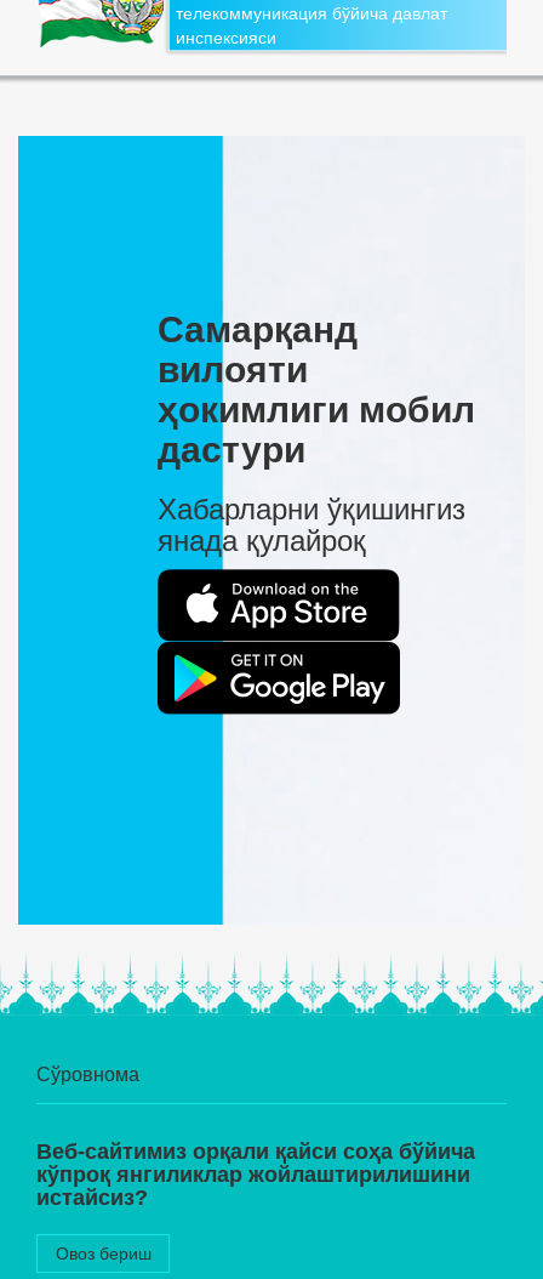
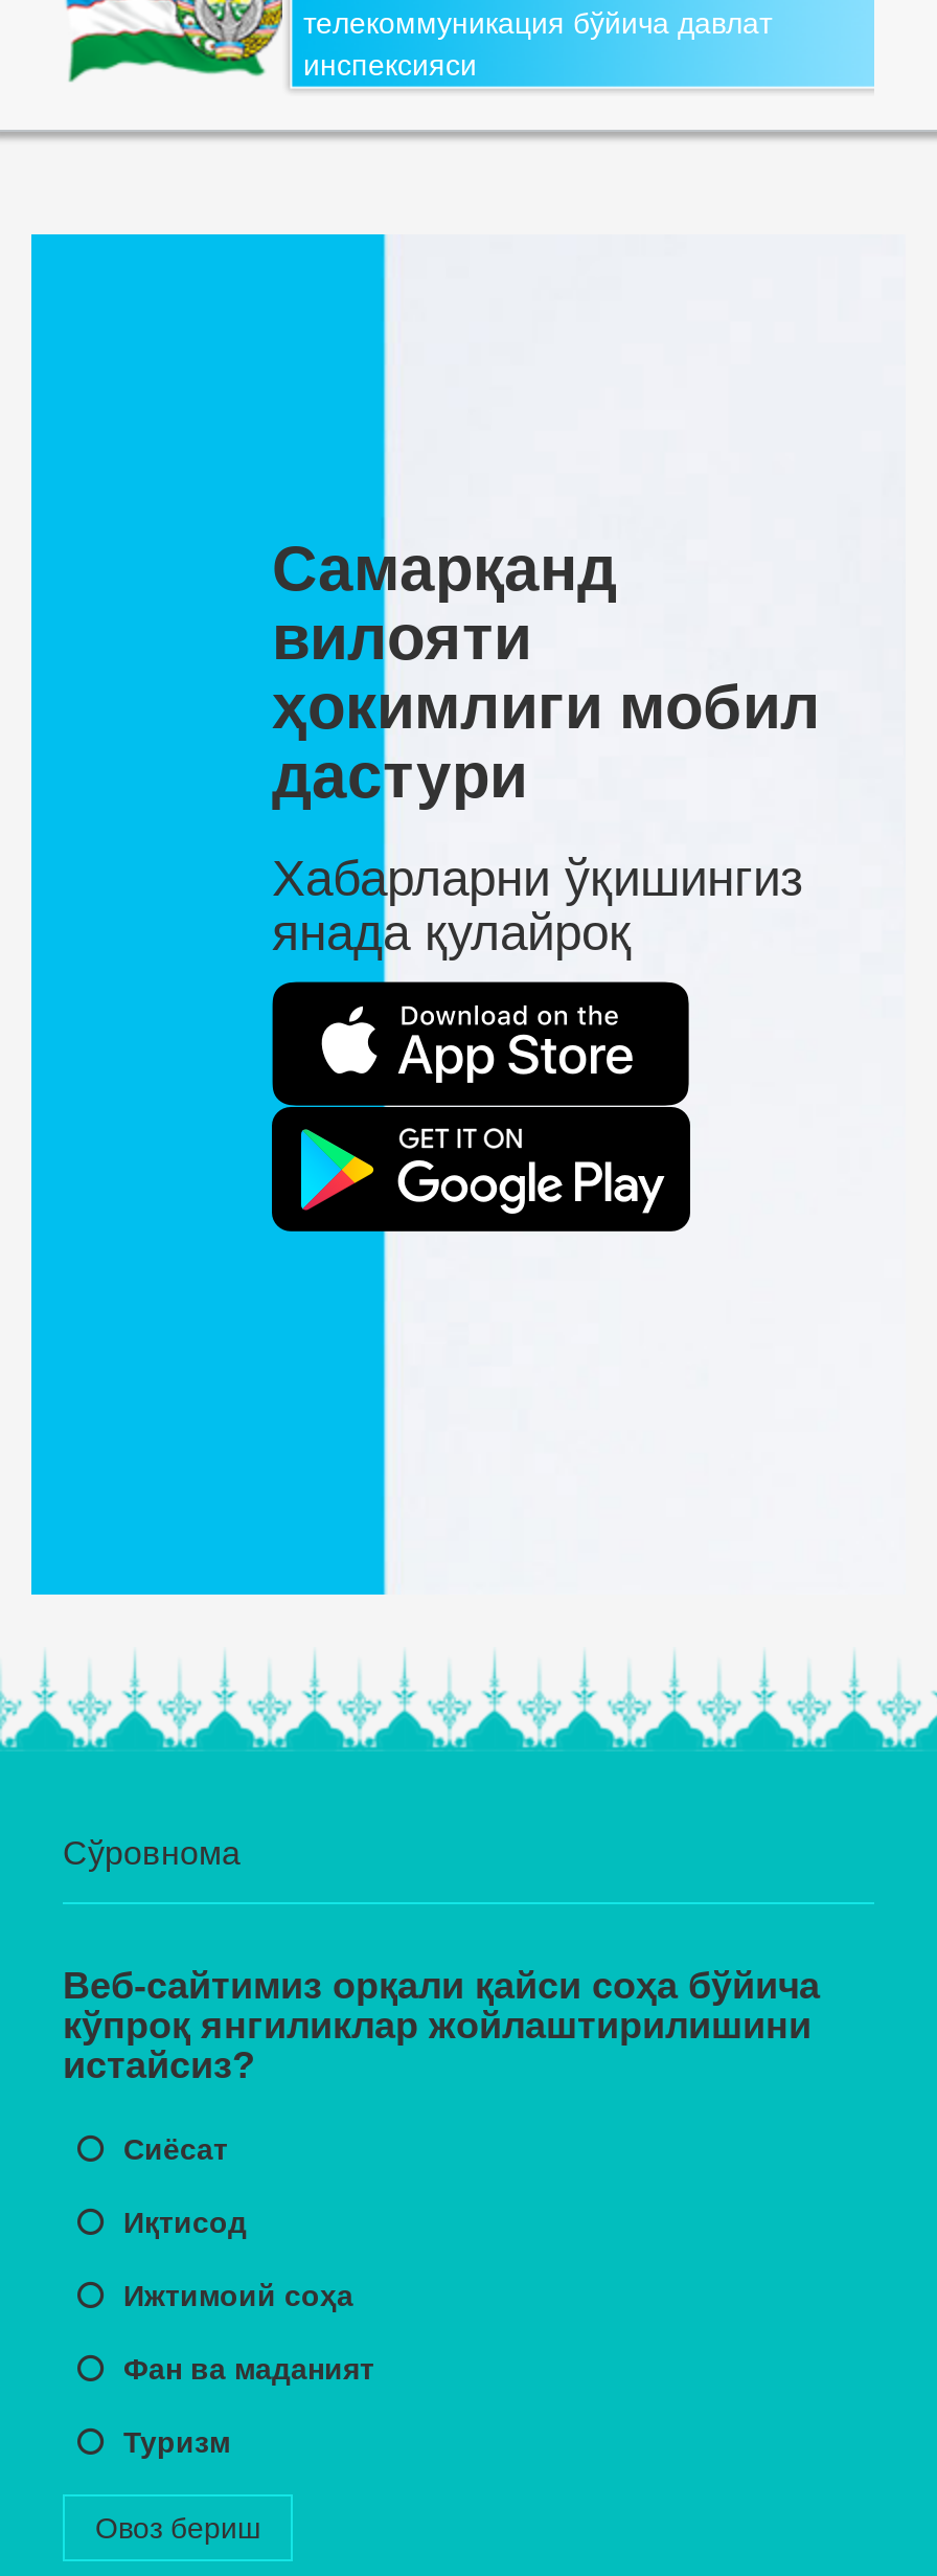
none -> [123,2132,374,2459] Сиёсат | Иқтисод | Ижтимоий соҳа | Фан ва маданият | Туризм

